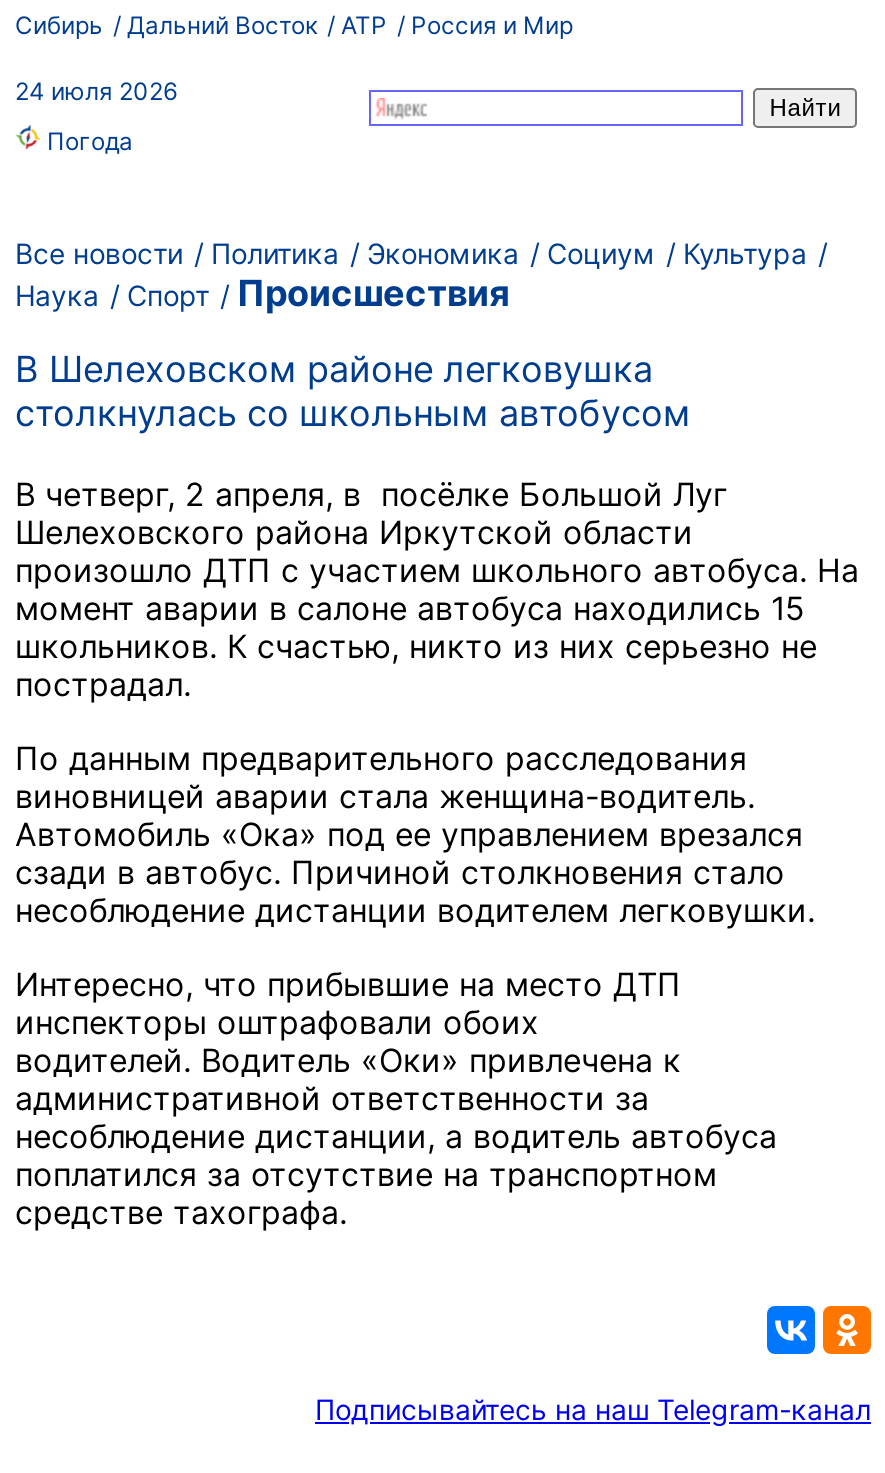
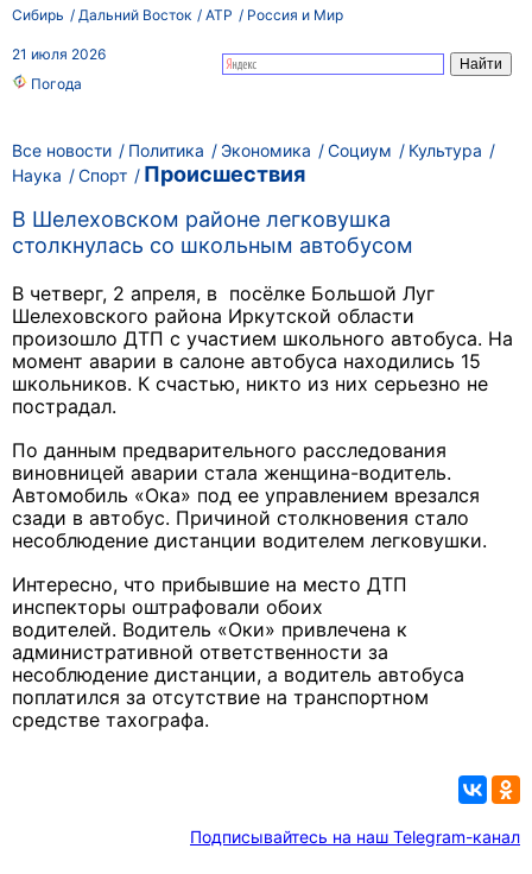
[15,76,177,106] 24 июля 2026 -> [12,45,106,63] 21 июля 2026

